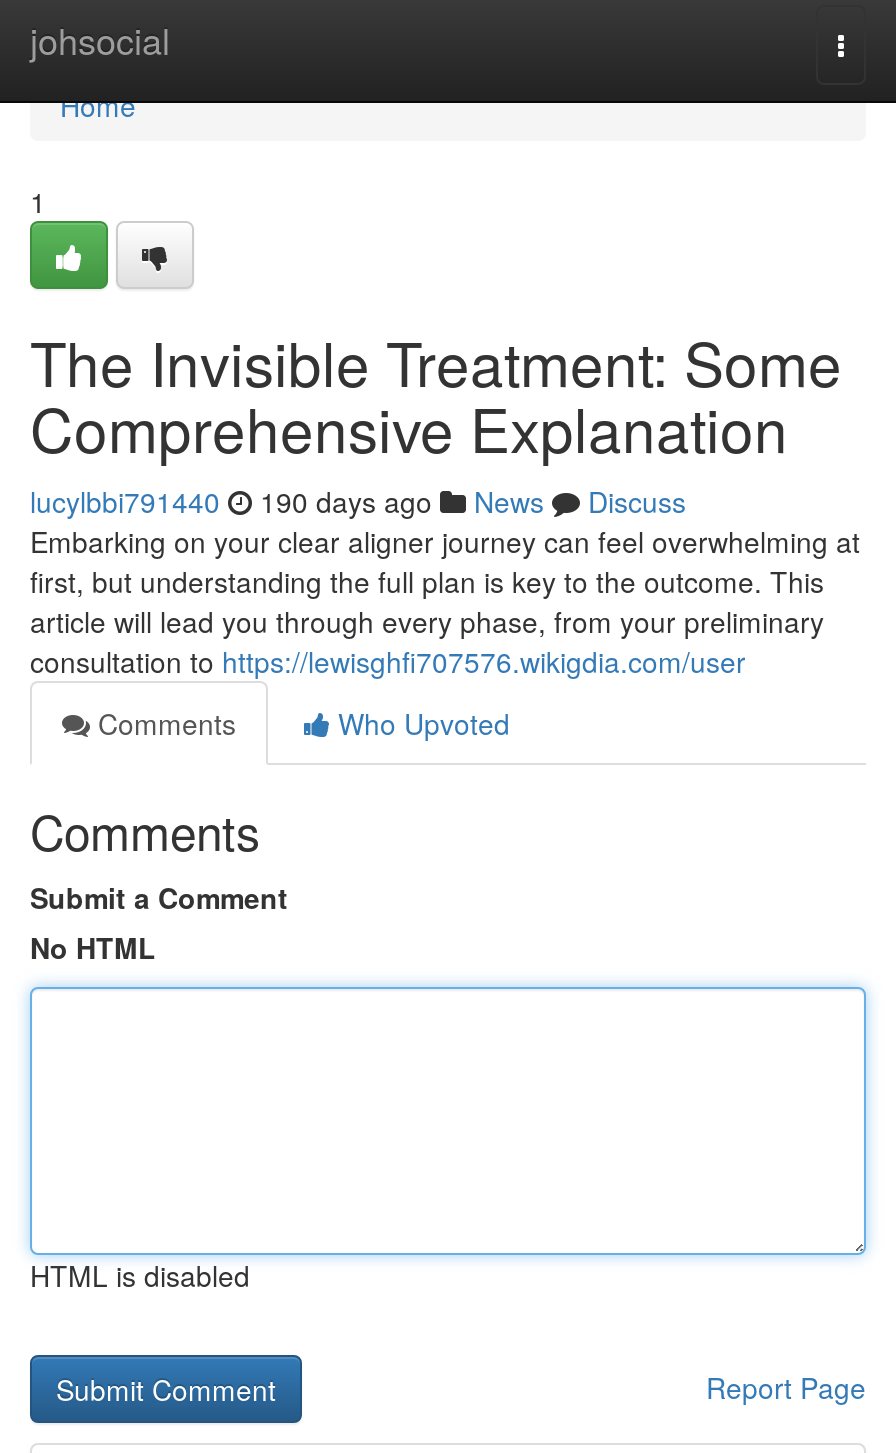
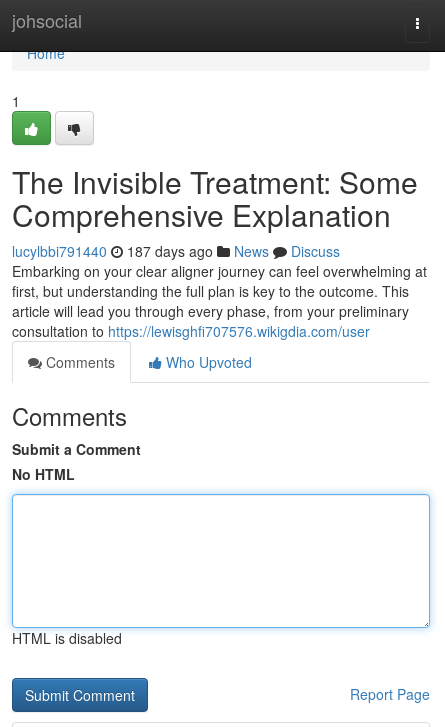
[30,481,686,521] lucylbbi791440 190 days ago News Discuss -> [12,241,340,261] lucylbbi791440 187 days ago News Discuss

